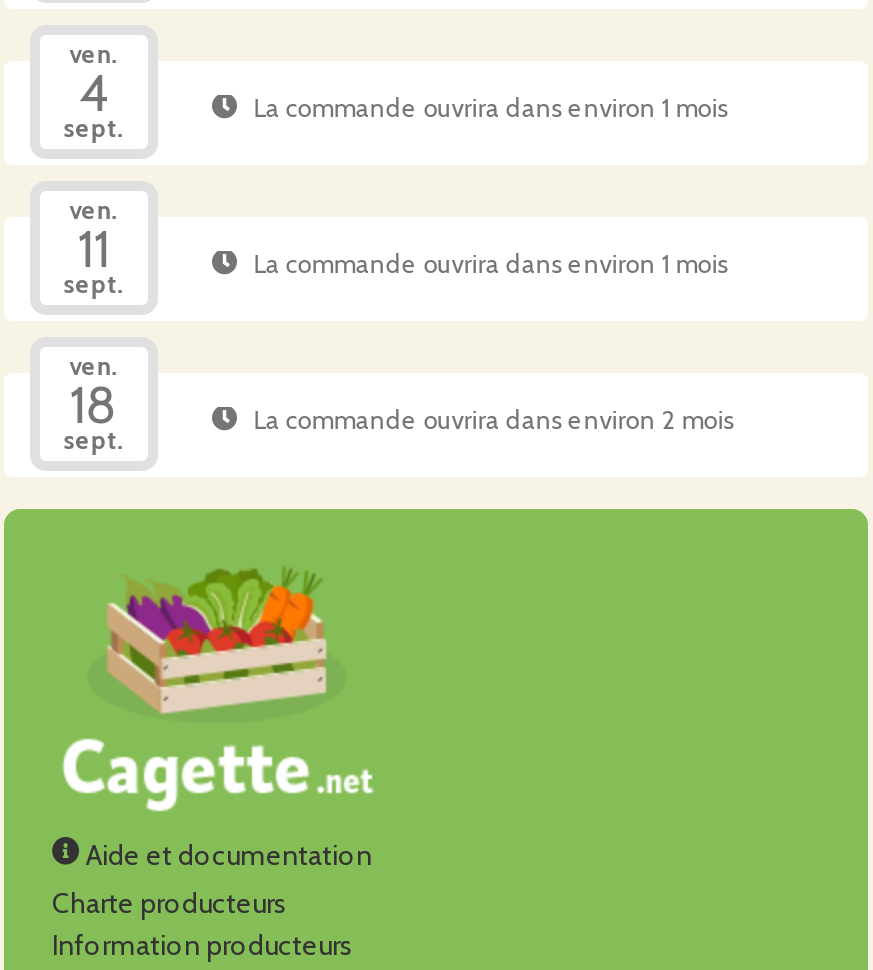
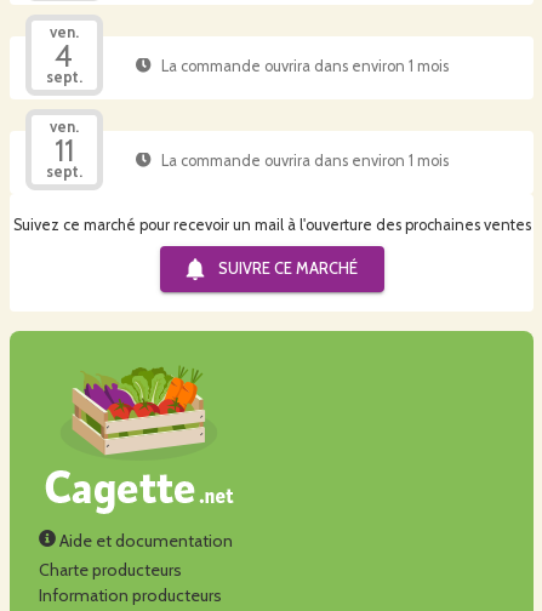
[64,351,124,455] ven. | 18 | sept. -> [13,216,530,234] Suivez ce marché pour recevoir un mail à l'ouverture des prochaines ventes
[254,406,734,436] La commande ouvrira dans environ 2 mois -> [218,260,357,278] SUIVRE CE MARCHÉ

